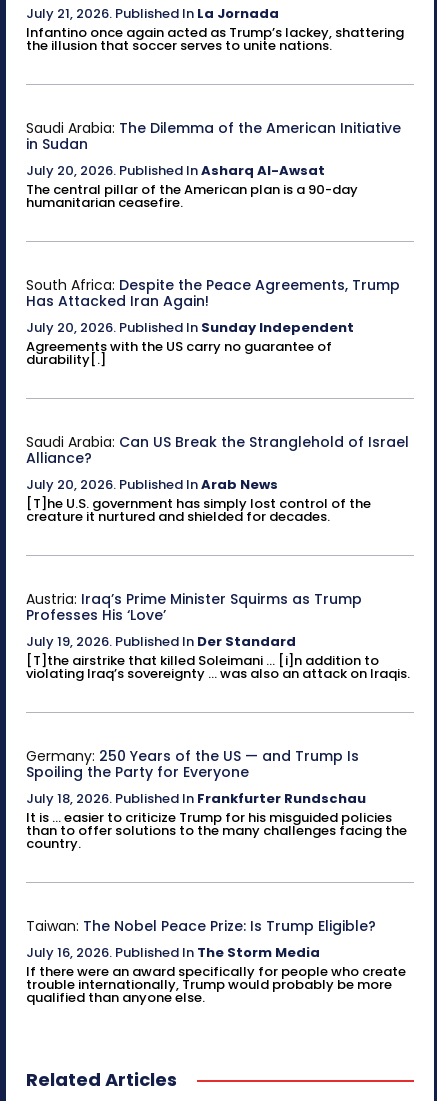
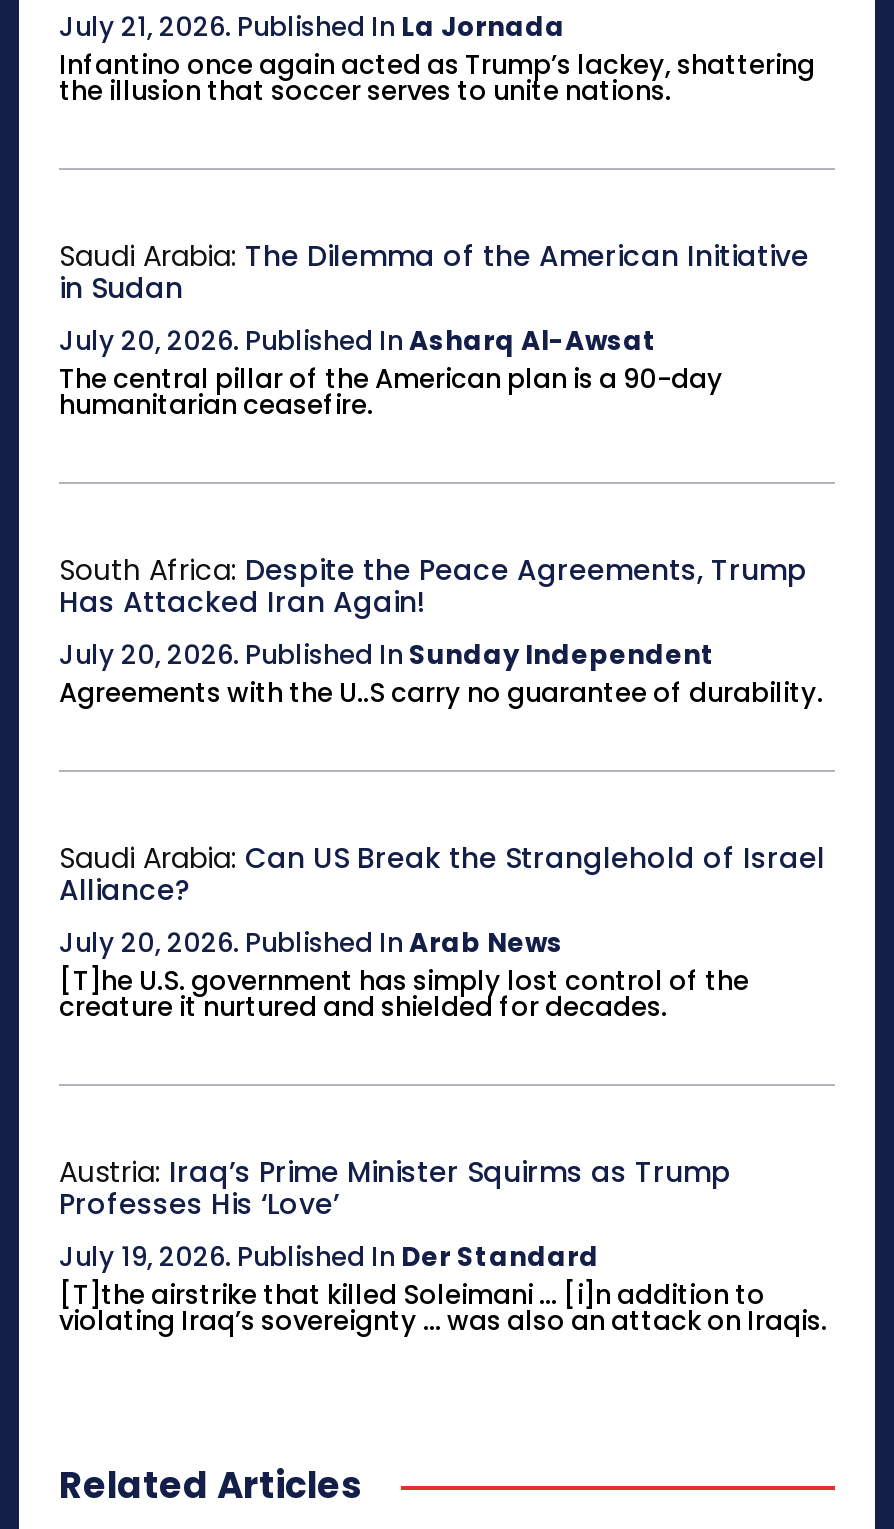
[26,337,332,369] Agreements with the US carry no guarantee of | durability[.] -> [59,674,823,712] Agreements with the U..S carry no guarantee of durability.
[26,746,407,853] Germany: 250 Years of the US — and Trump Is | Spoiling the Party for Everyone | July 18, 2026. Published In Frankfurter Rundschau | It is ... easier to criticize Trump for his misguided policies | than to offer solutions to the many challenges facing the | country. -> none
[26,916,406,1007] Taiwan: The Nobel Peace Prize: Is Trump Eligible? | July 16, 2026. Published In The Storm Media | If there were an award specifically for people who create | trouble internationally, Trump would probably be more | qualified than anyone else. -> none

